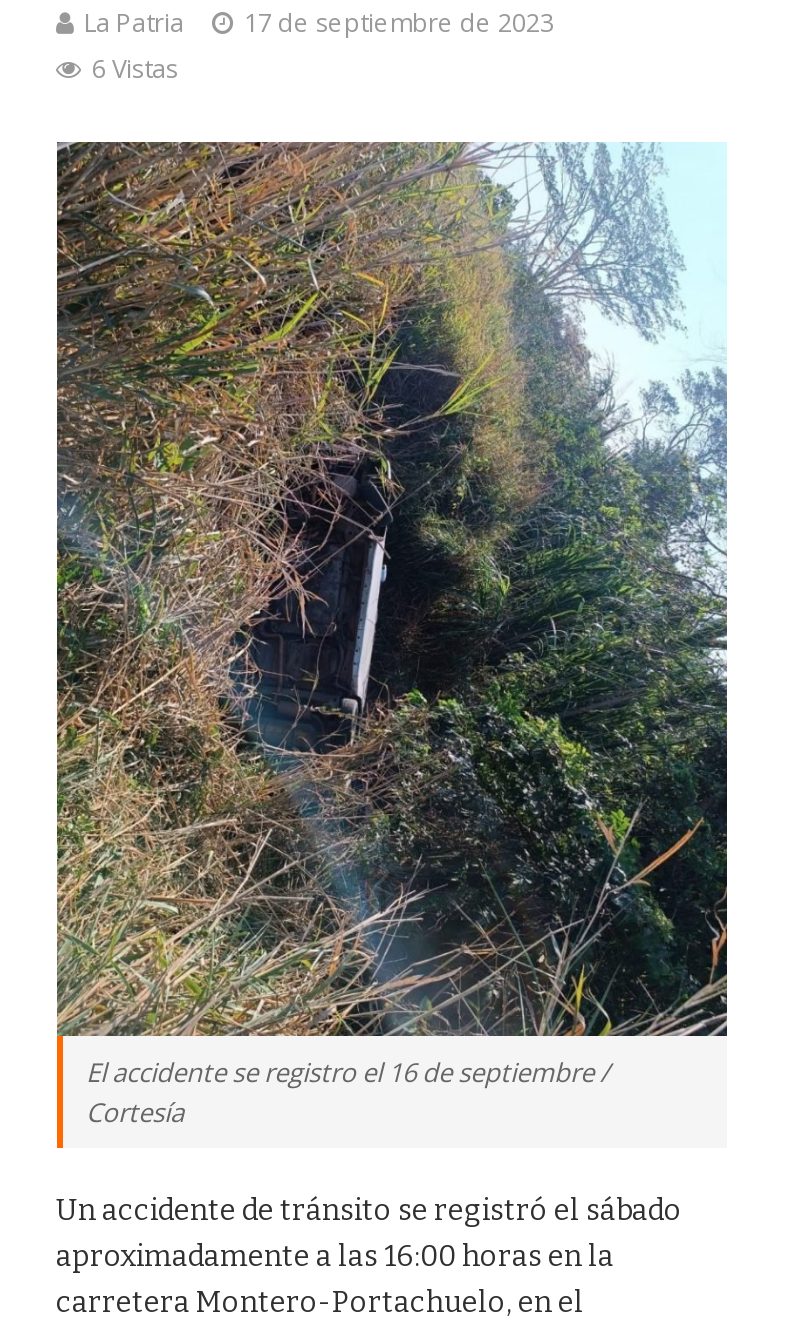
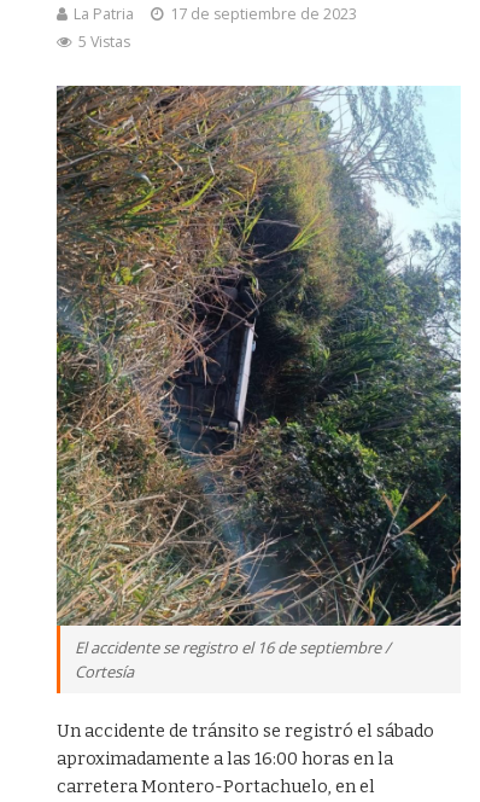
[92,52,178,86] 6 Vistas -> [78,31,130,52] 5 Vistas

